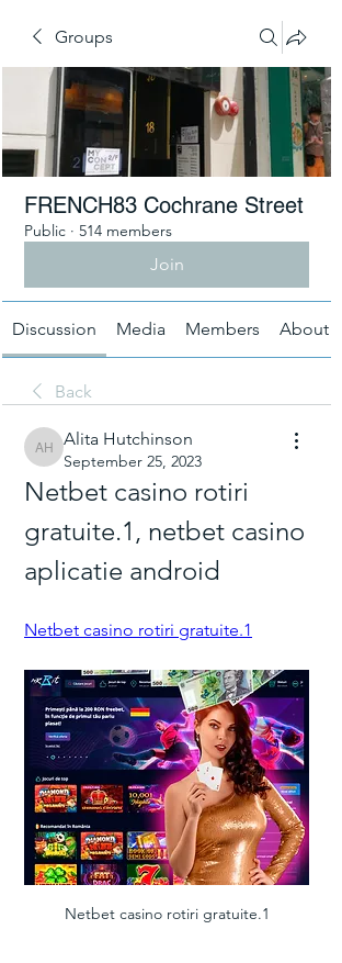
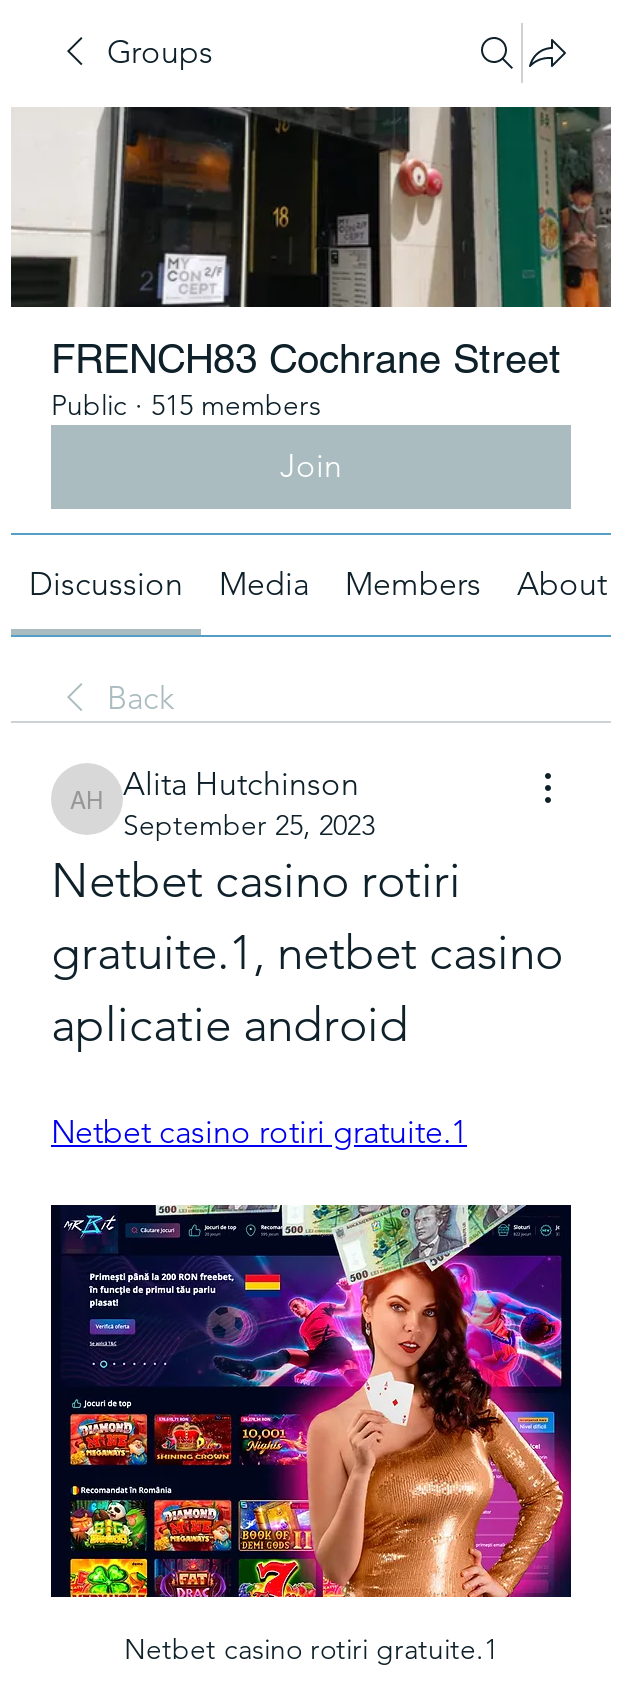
[24,220,172,240] Public · 514 members -> [51,386,321,422] Public · 515 members

